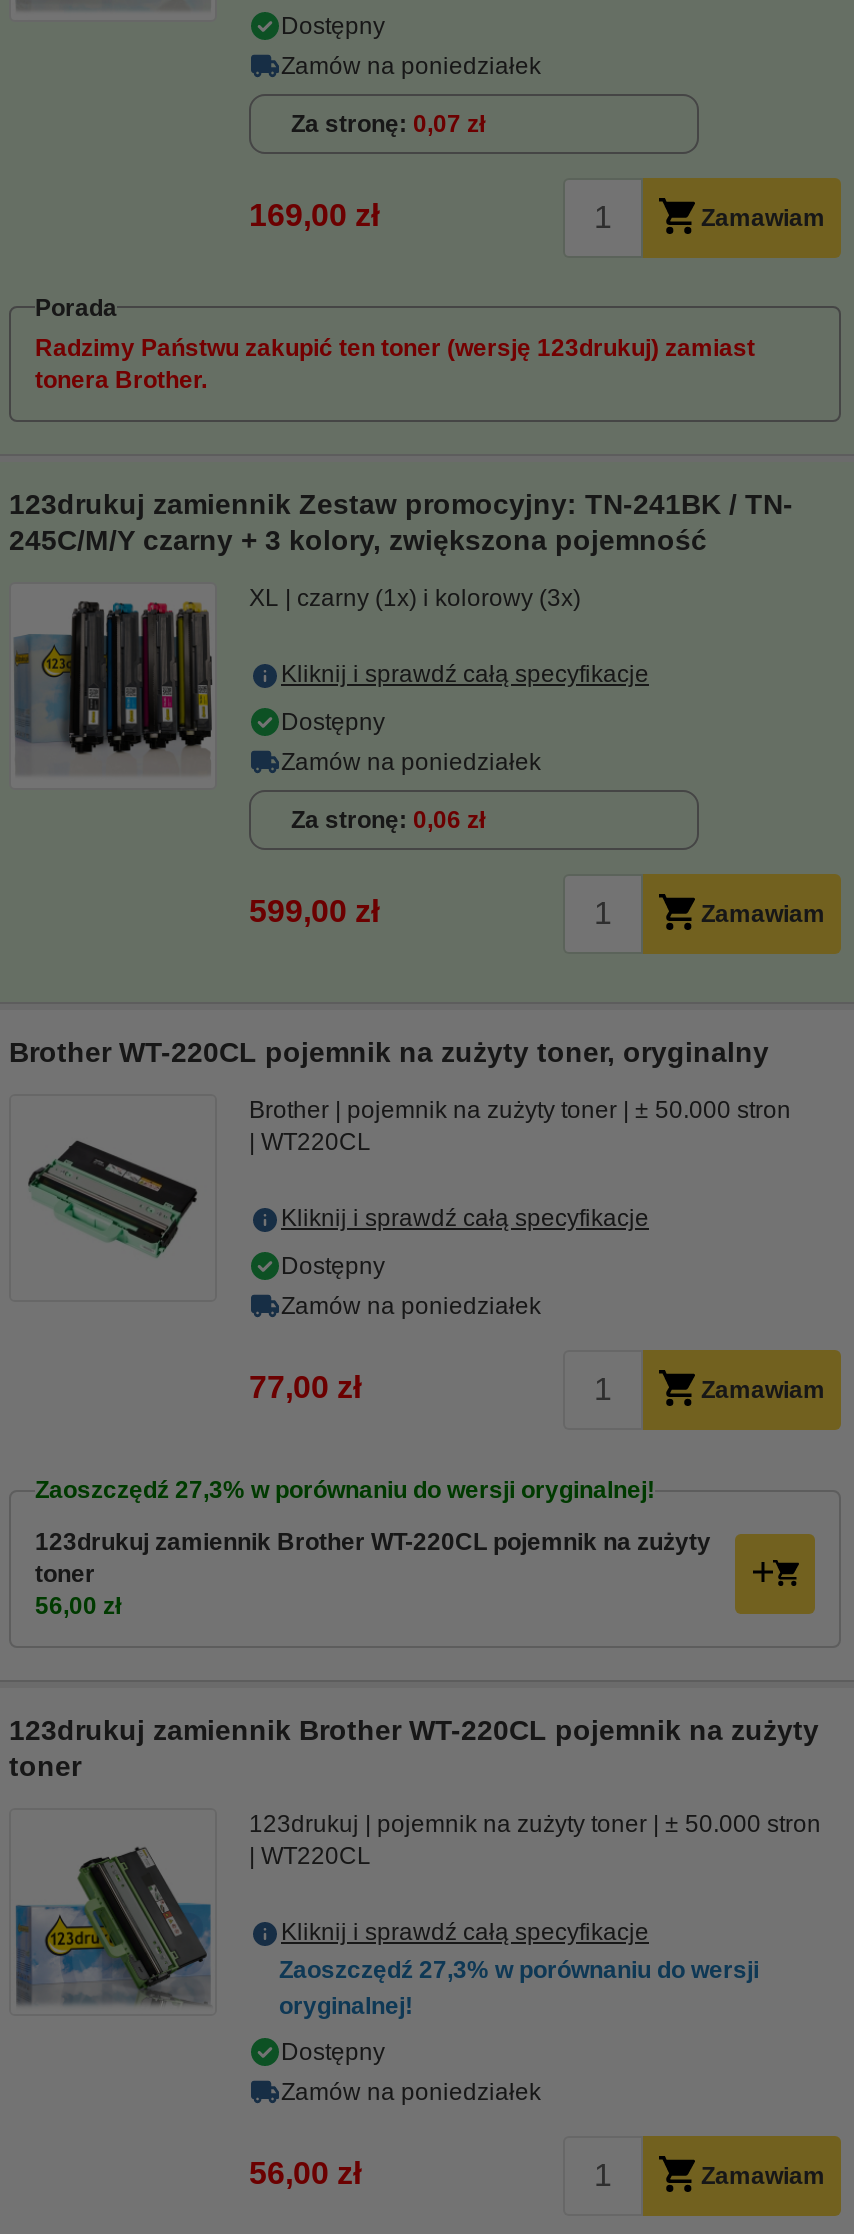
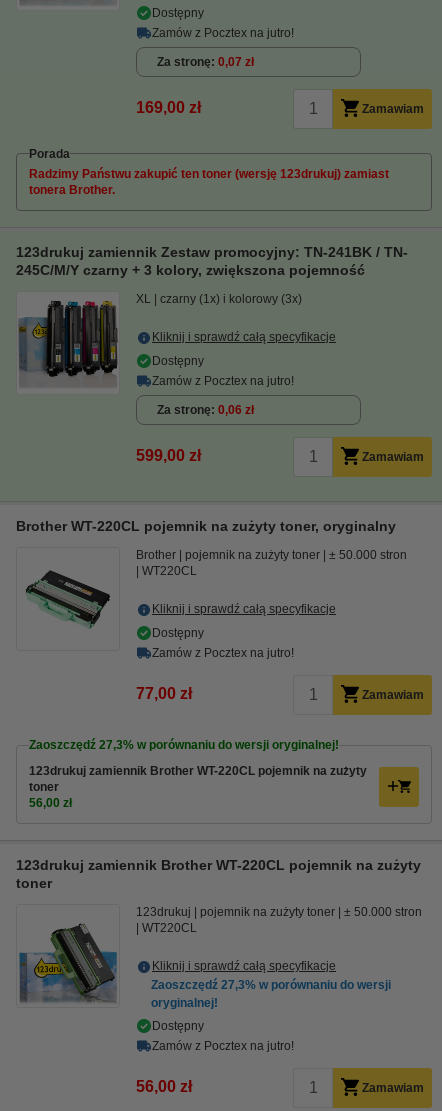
[281,52,541,80] Zamów na poniedziałek -> [152,26,294,40] Zamów z Pocztex na jutro!
[281,748,541,776] Zamów na poniedziałek -> [152,374,294,388] Zamów z Pocztex na jutro!
[281,1292,541,1320] Zamów na poniedziałek -> [152,646,294,660] Zamów z Pocztex na jutro!
[281,2078,541,2106] Zamów na poniedziałek -> [152,1039,294,1053] Zamów z Pocztex na jutro!

